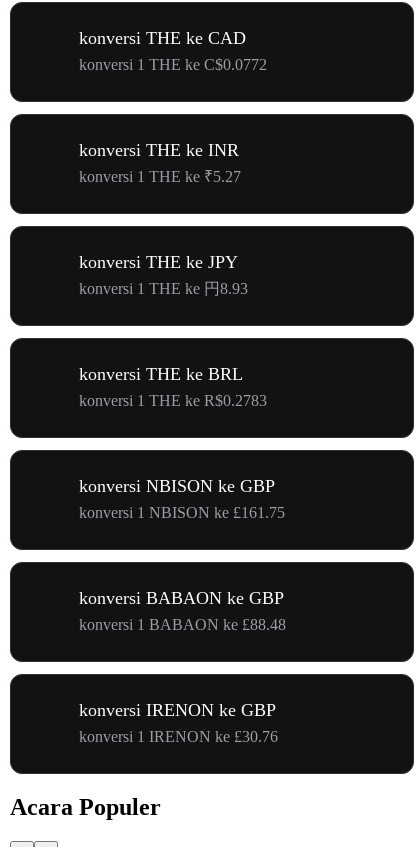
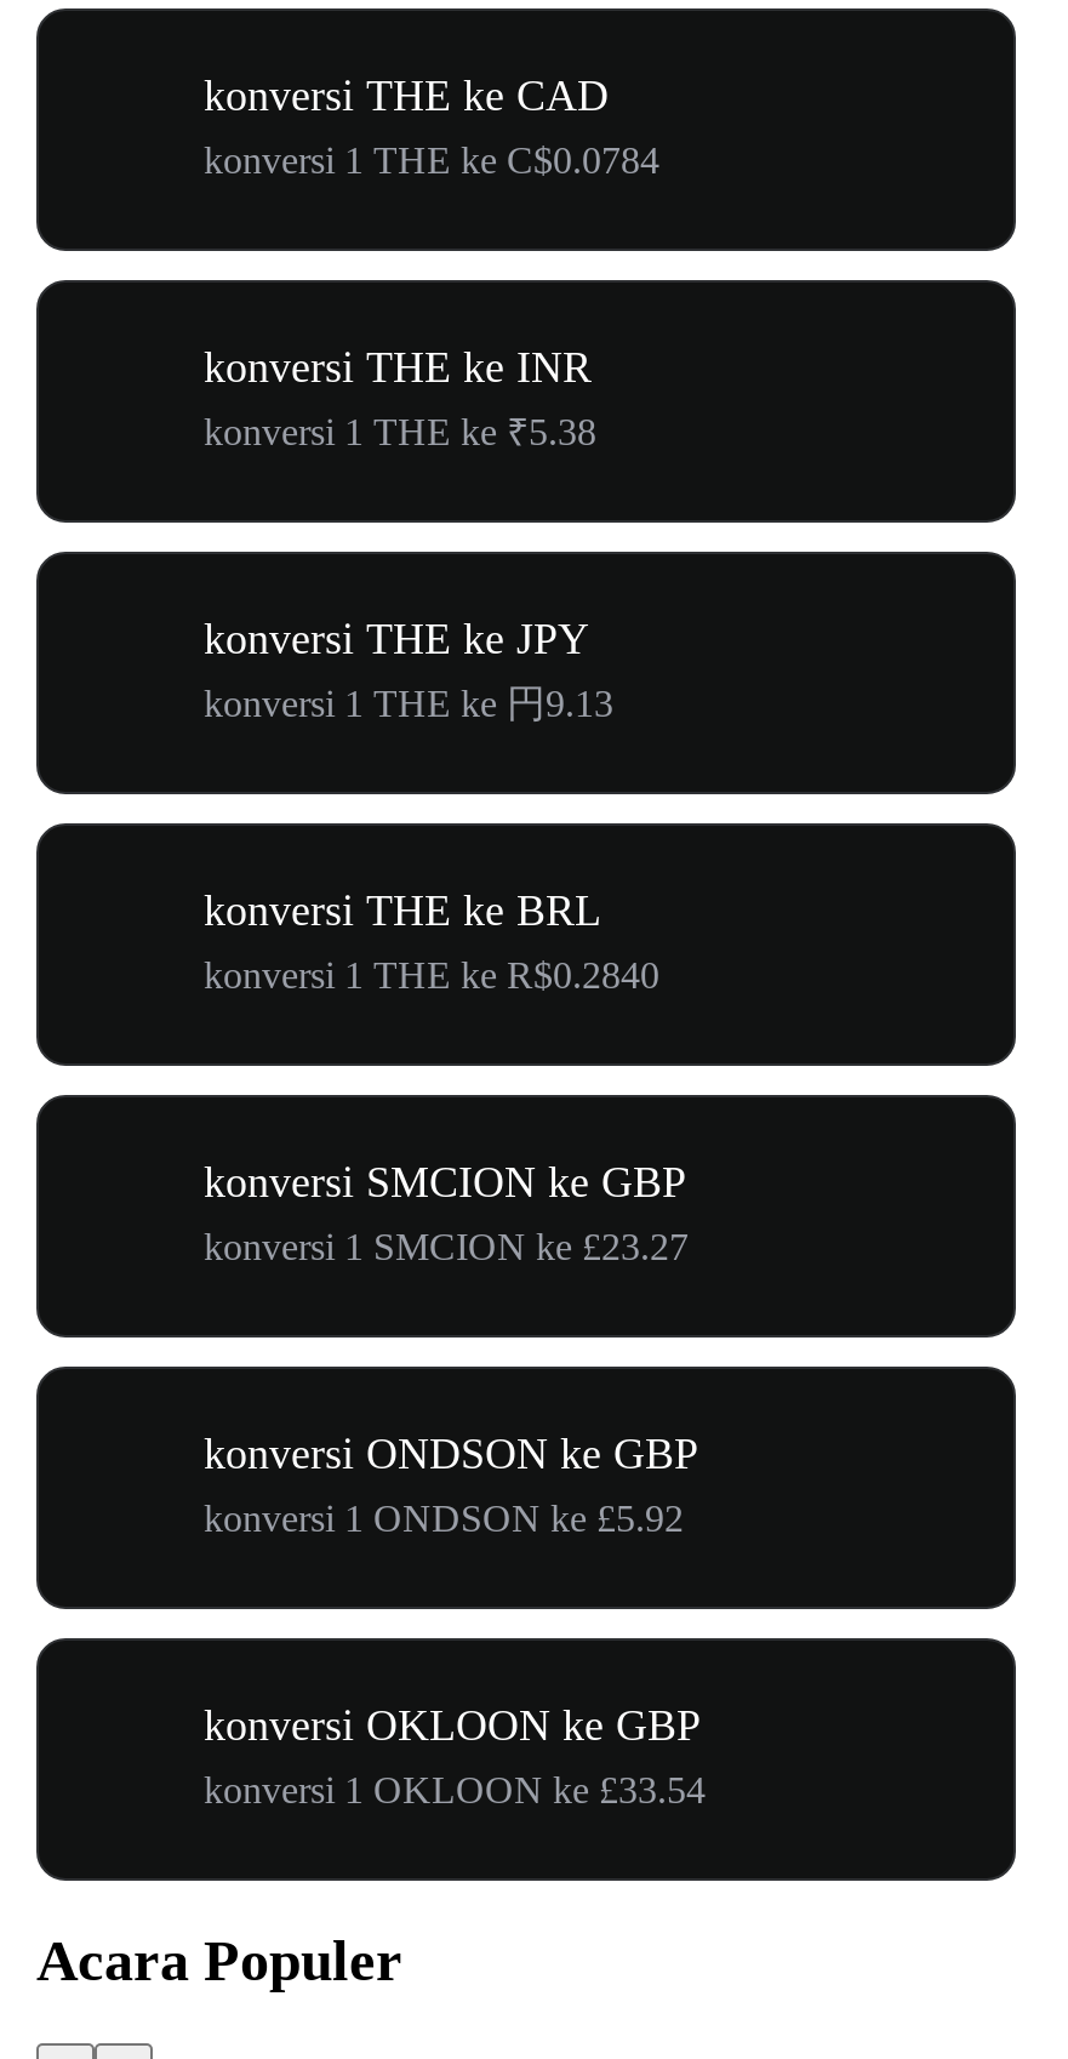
[79,56,267,73] konversi 1 THE ke C$0.0772 -> [204,139,659,181] konversi 1 THE ke C$0.0784
[79,168,241,185] konversi 1 THE ke ₹5.27 -> [204,411,596,452] konversi 1 THE ke ₹5.38
[79,280,248,297] konversi 1 THE ke 円8.93 -> [204,683,613,724] konversi 1 THE ke 円9.13
[79,392,267,409] konversi 1 THE ke R$0.2783 -> [204,954,659,996] konversi 1 THE ke R$0.2840
[79,476,275,496] konversi NBISON ke GBP -> [204,1158,686,1207] konversi SMCION ke GBP
[79,504,285,521] konversi 1 NBISON ke £161.75 -> [204,1226,689,1267] konversi 1 SMCION ke £23.27
[79,588,284,608] konversi BABAON ke GBP -> [204,1430,698,1478] konversi ONDSON ke GBP
[79,616,286,633] konversi 1 BABAON ke £88.48 -> [204,1498,684,1539] konversi 1 ONDSON ke £5.92
[79,700,276,720] konversi IRENON ke GBP -> [204,1701,701,1750] konversi OKLOON ke GBP
[79,728,278,745] konversi 1 IRENON ke £30.76 -> [204,1769,706,1810] konversi 1 OKLOON ke £33.54

